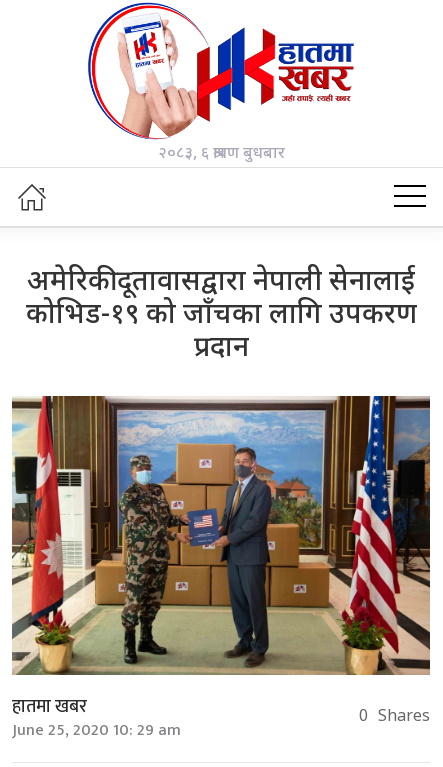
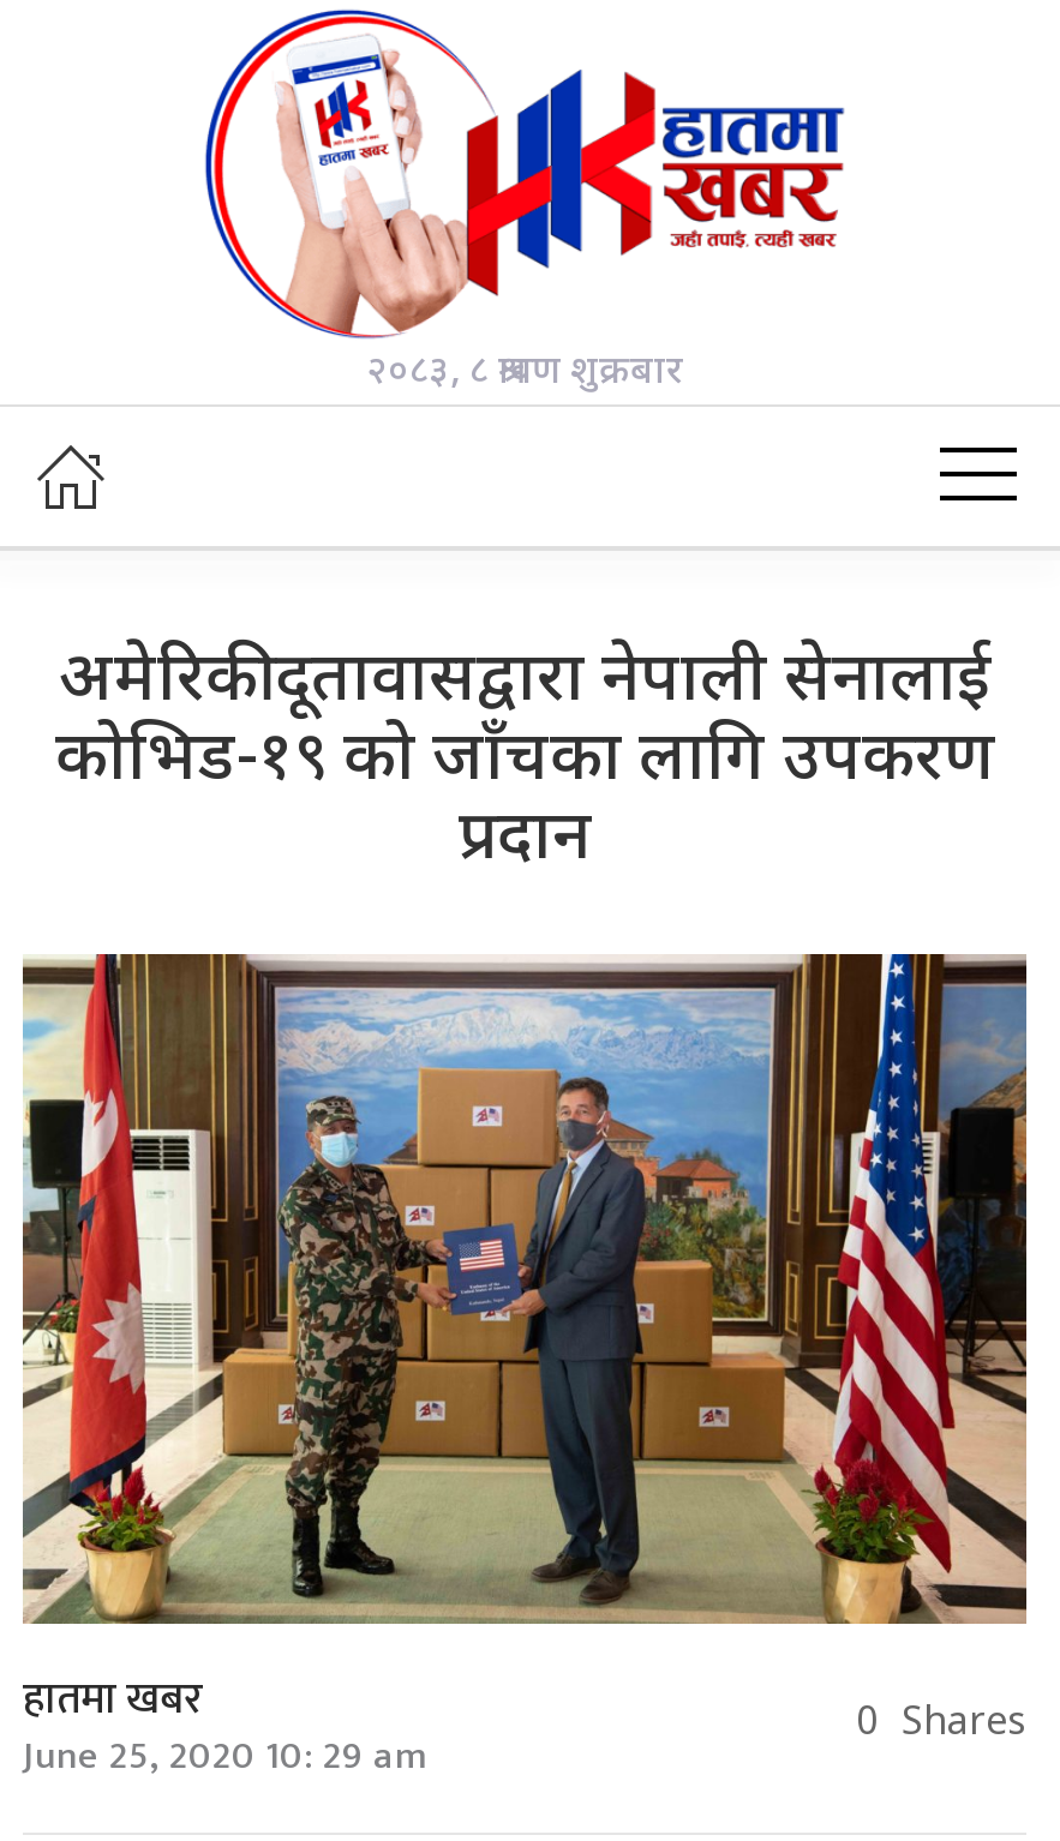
[157,144,284,165] २०८३, ६ श्रावण बुधबार -> [366,349,683,400] २०८३, ८ श्रावण शुक्रबार

